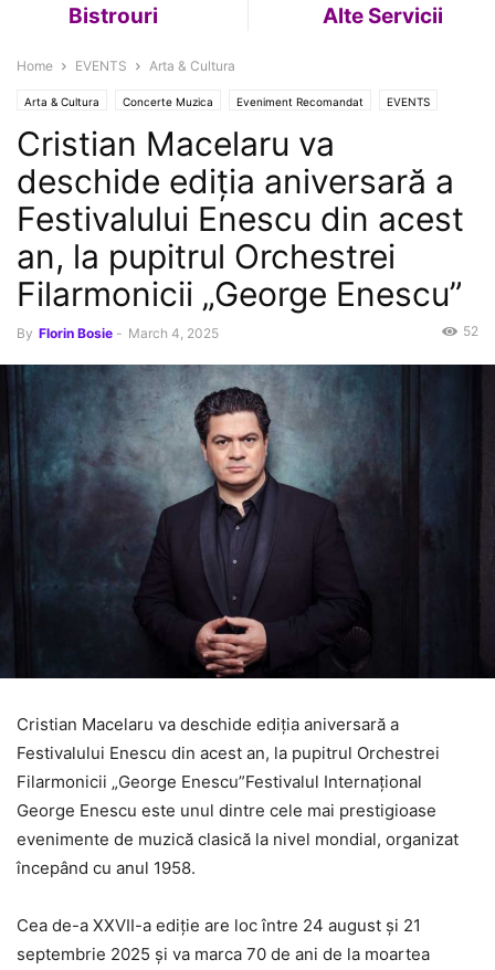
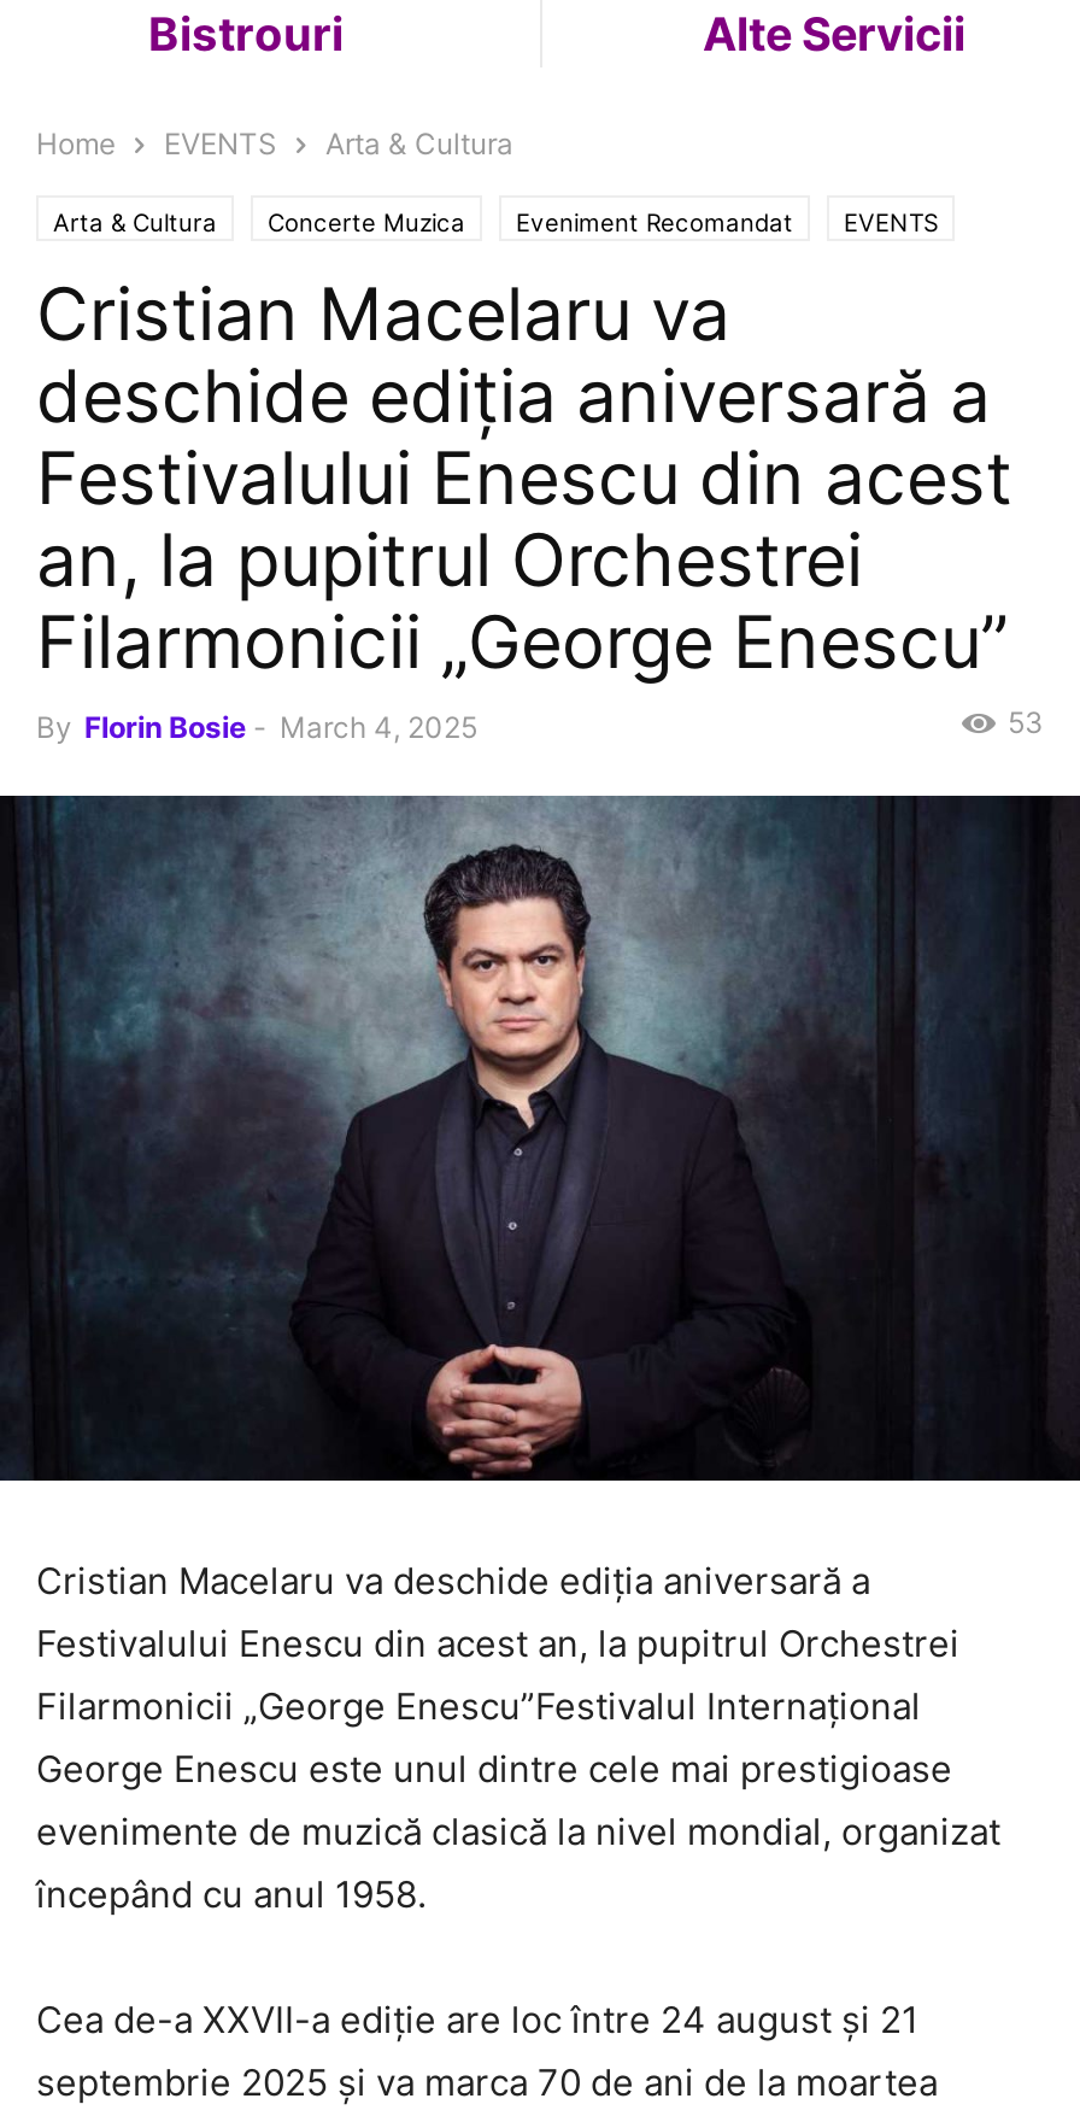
[463,323,478,339] 52 -> [1008,704,1044,740] 53

